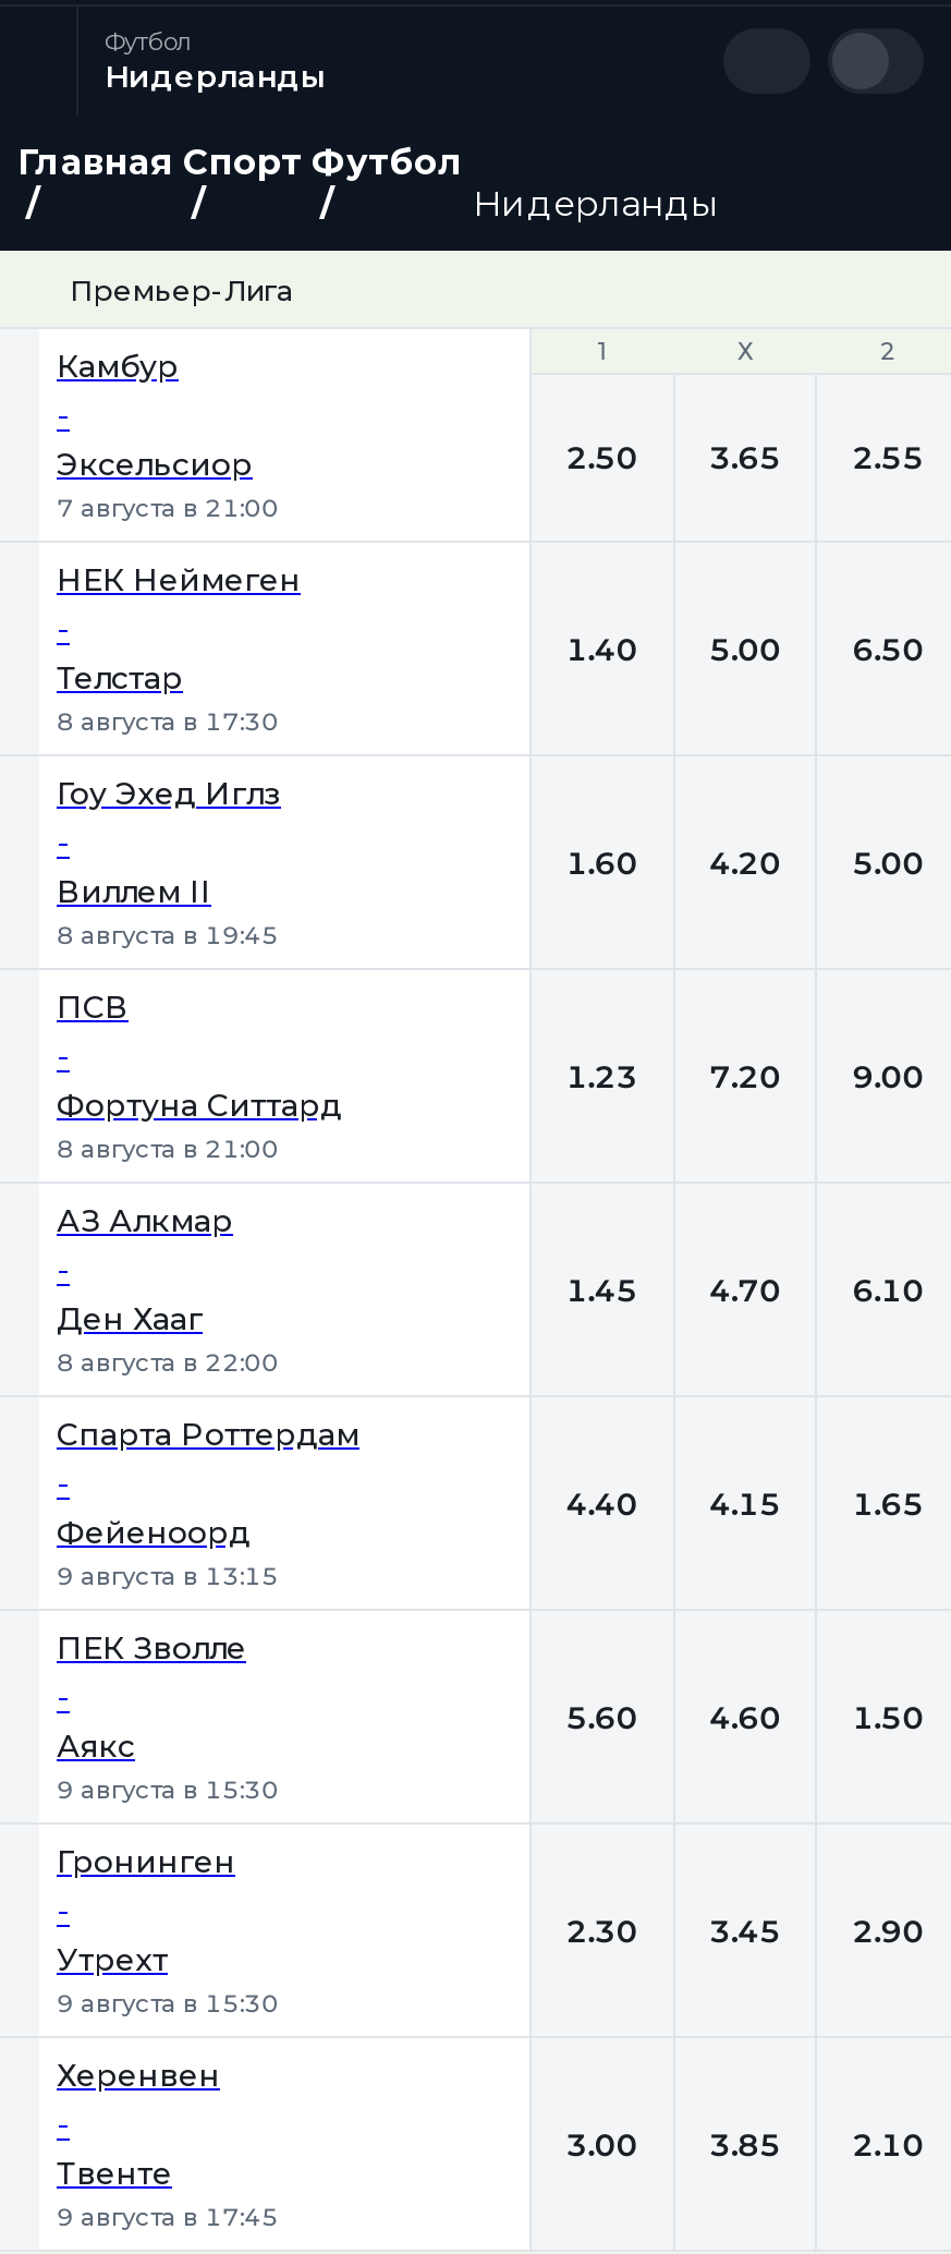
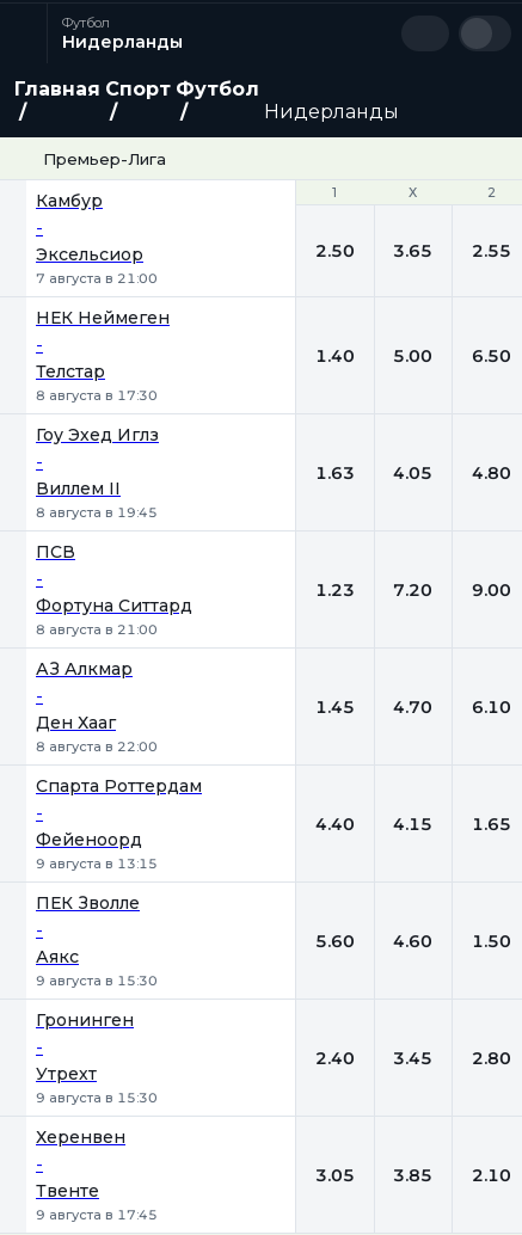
[566,843,638,882] 1.60 -> [315,462,354,483] 1.63
[709,843,781,882] 4.20 -> [393,462,433,483] 4.05
[852,843,924,882] 5.00 -> [472,462,511,483] 4.80
[566,1911,638,1950] 2.30 -> [315,1047,354,1068] 2.40
[852,1911,924,1950] 2.90 -> [472,1047,511,1068] 2.80
[566,2124,924,2164] 3.00 3.85 2.10 -> [315,1164,511,1185] 3.05 3.85 2.10

